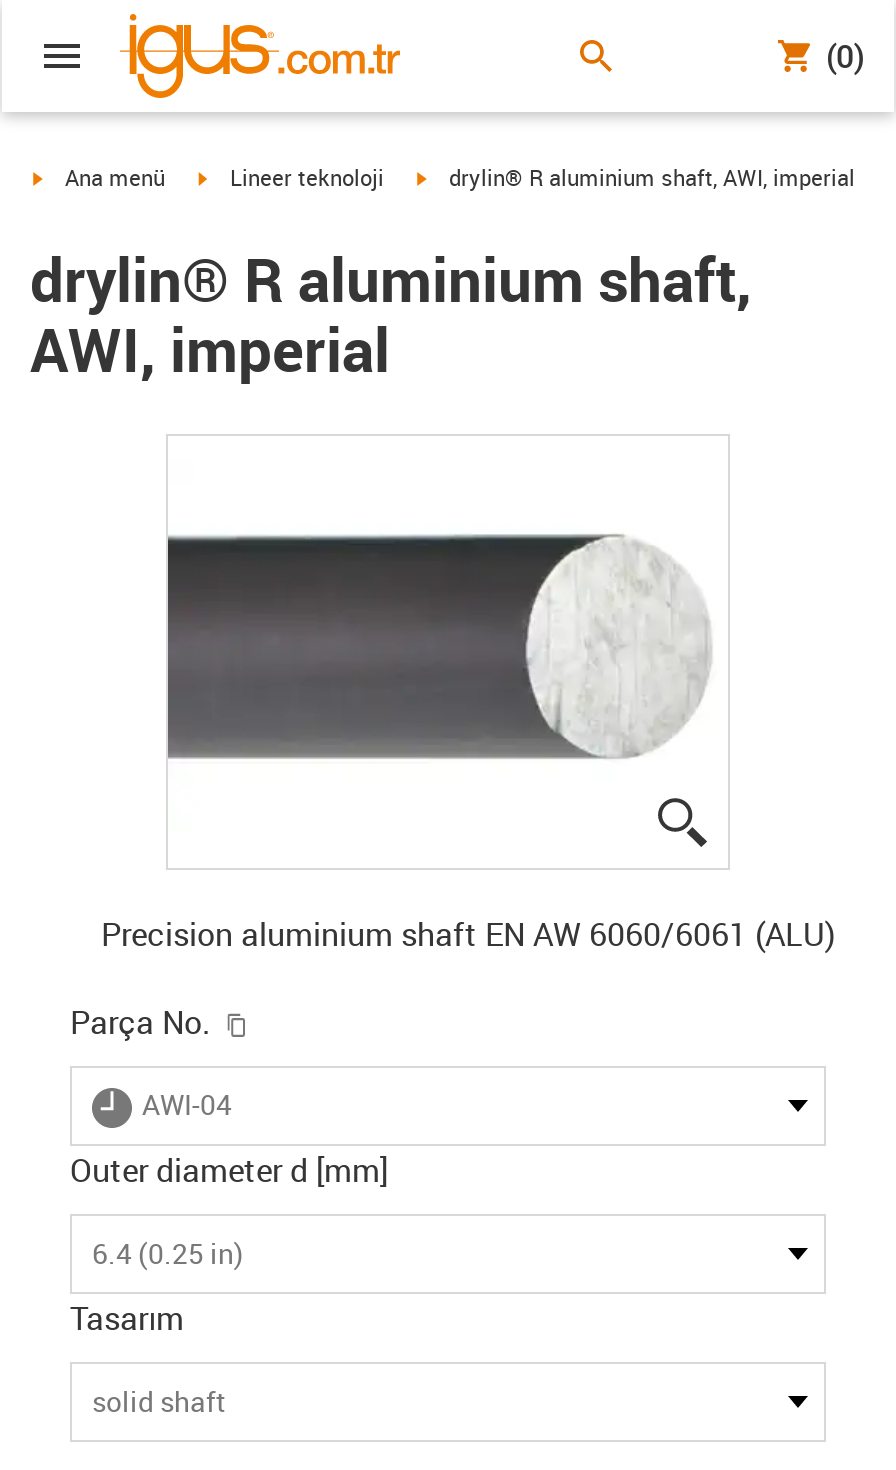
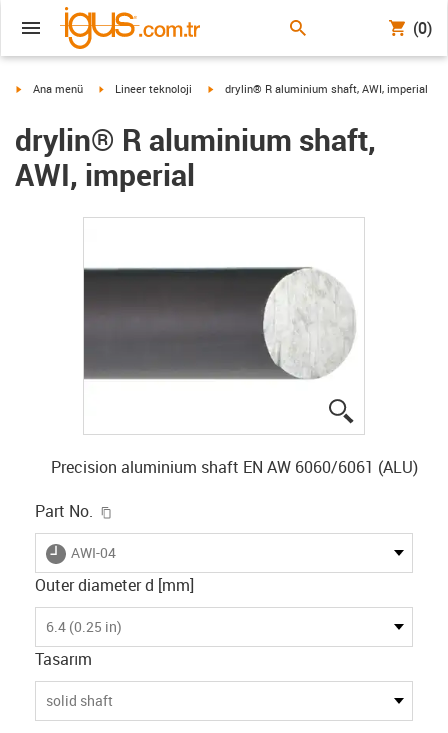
[70,999,210,1043] Parça No. -> [35,499,93,521] Part No.

